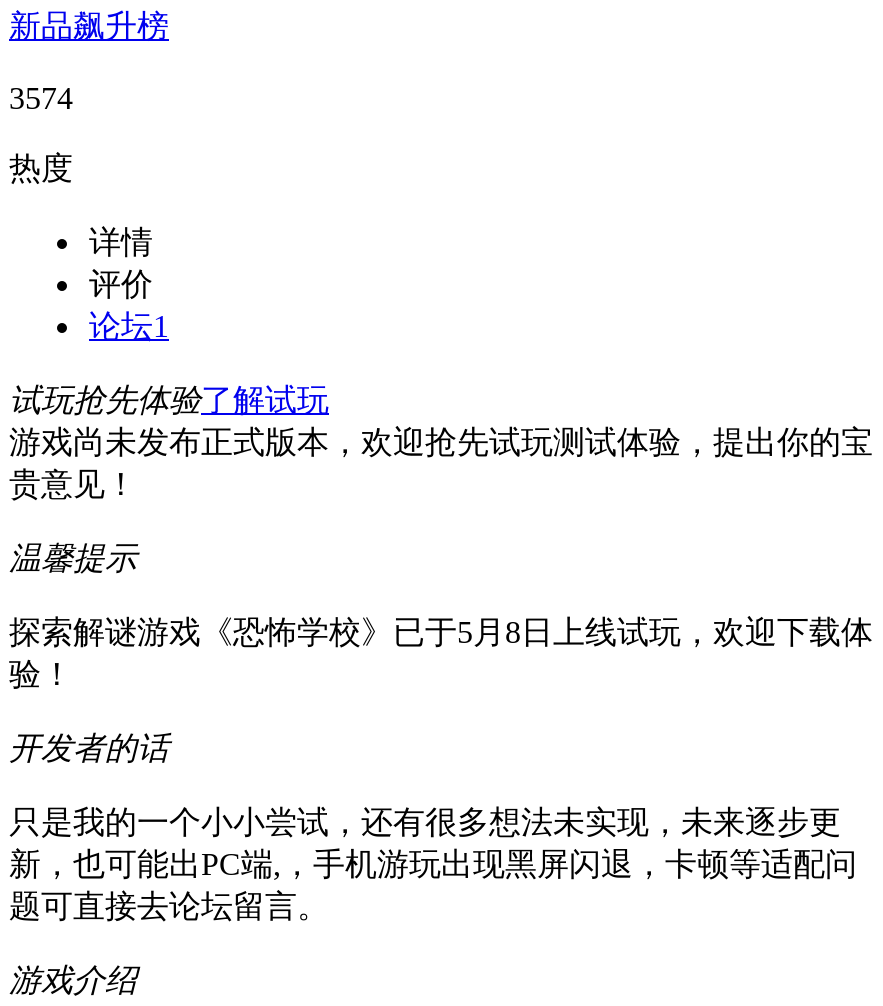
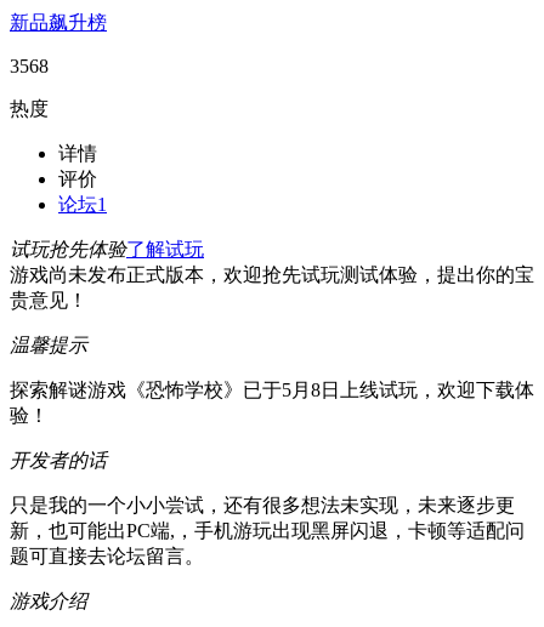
[9,81,73,115] 3574 -> [10,56,49,76] 3568

